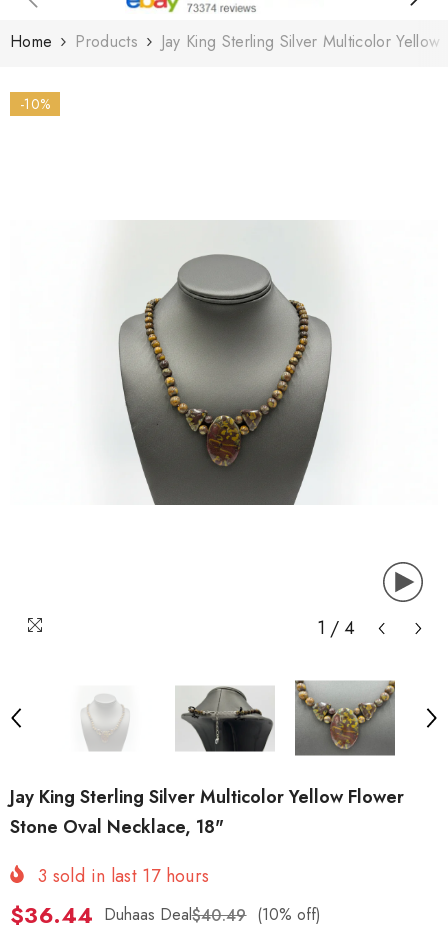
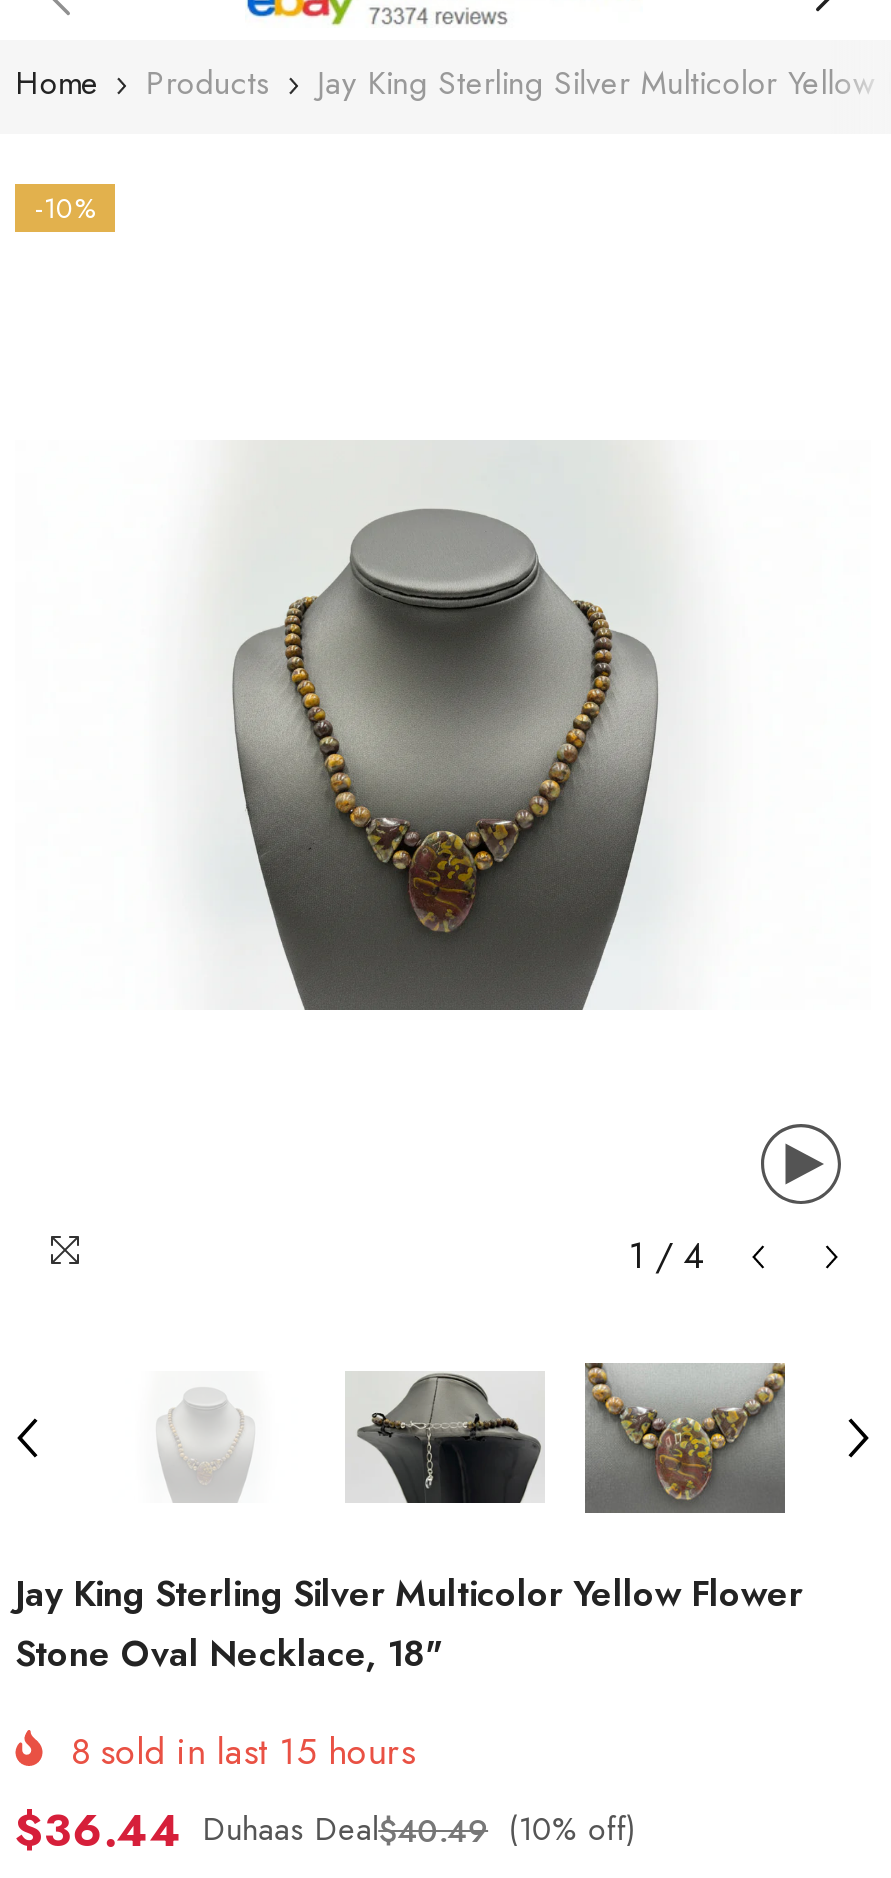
[38,863,209,889] 3 sold in last 17 hours -> [71,1726,416,1778] 8 sold in last 15 hours

